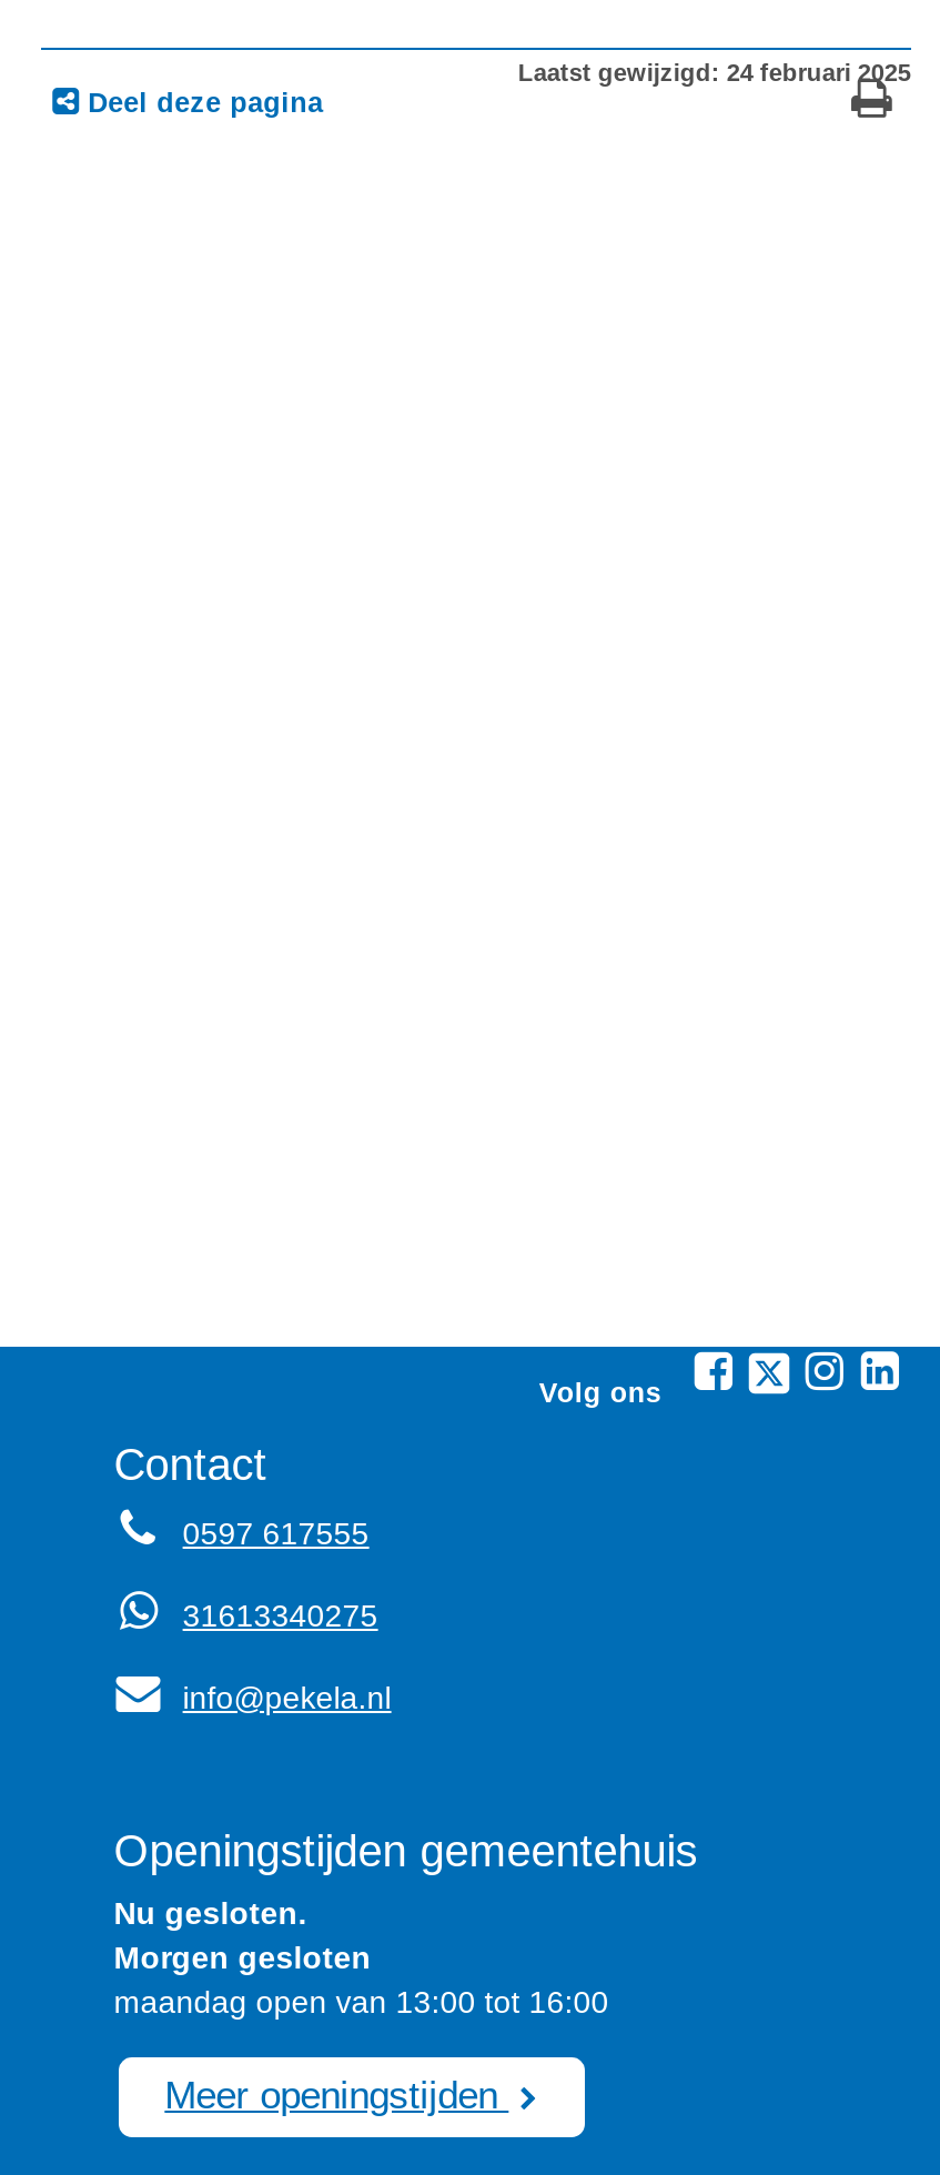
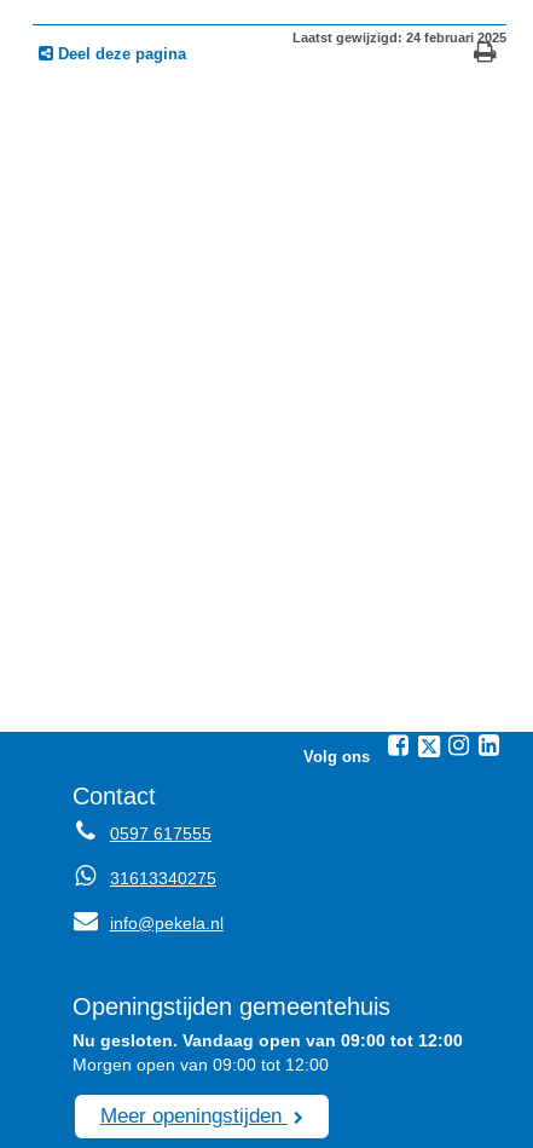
[114,1894,609,2018] Nu gesloten. | Morgen gesloten | maandag open van 13:00 tot 16:00 -> [72,1030,463,1074] Nu gesloten. Vandaag open van 09:00 tot 12:00 | Morgen open van 09:00 tot 12:00

